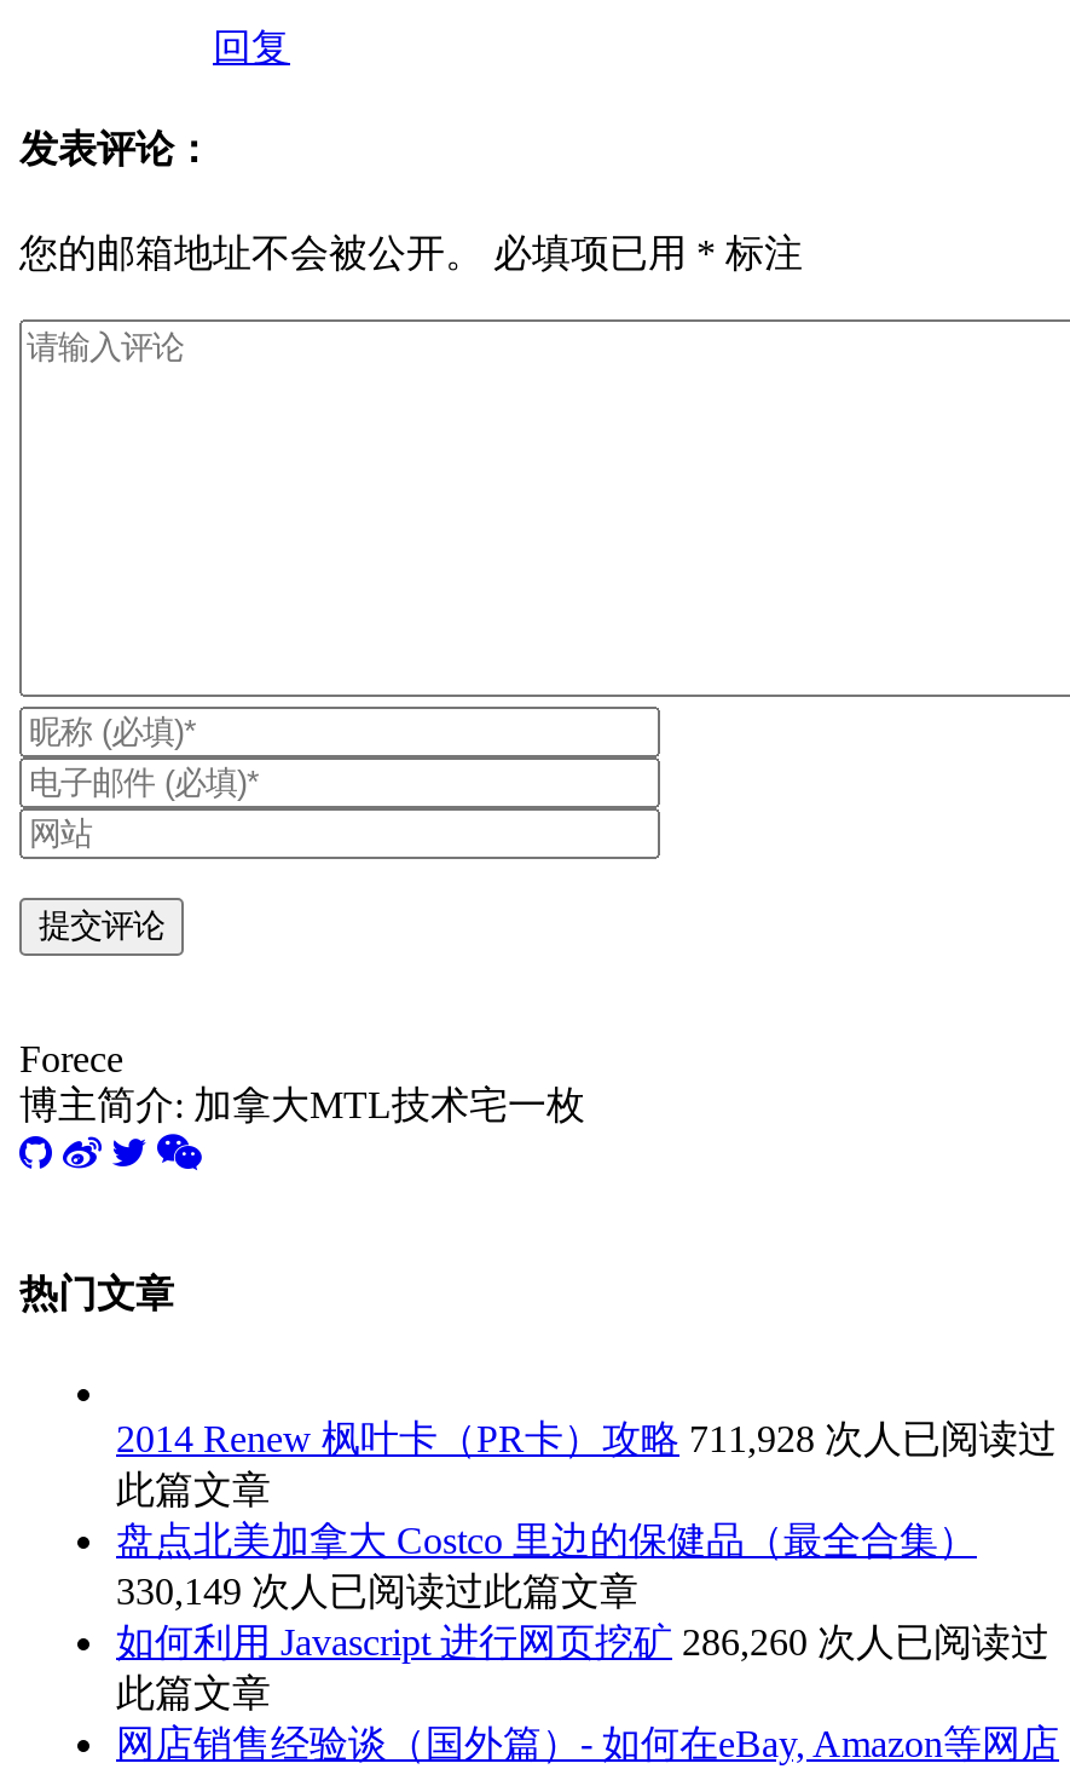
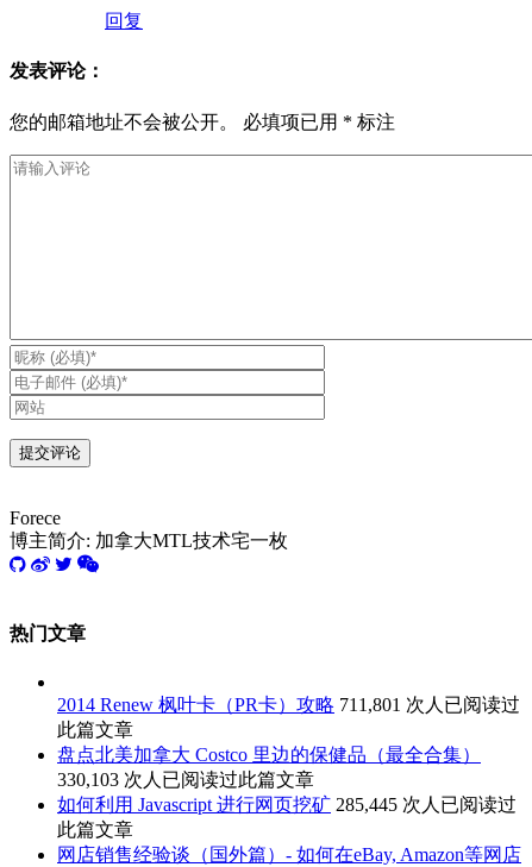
[116,1418,1057,1459] 2014 Renew 枫叶卡（PR卡）攻略 711,928 次人已阅读过 -> [57,695,520,715] 2014 Renew 枫叶卡（PR卡）攻略 711,801 次人已阅读过
[116,1571,638,1612] 330,149 次人已阅读过此篇文章 -> [57,769,314,790] 330,103 次人已阅读过此篇文章
[116,1621,1049,1663] 如何利用 Javascript 进行网页挖矿 286,260 次人已阅读过 -> [57,794,517,815] 如何利用 Javascript 进行网页挖矿 285,445 次人已阅读过

